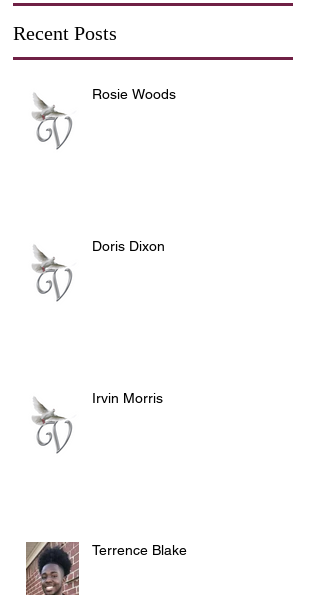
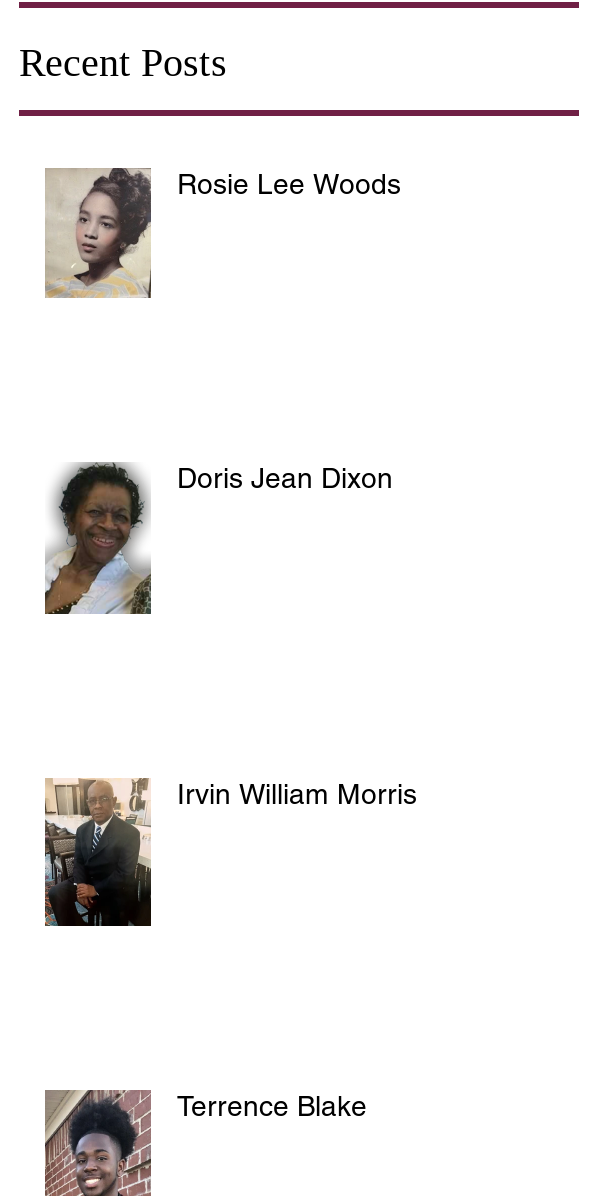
[26,86,176,149] [image] | Rosie Woods -> [43,166,401,300] [image] | Rosie Lee Woods
[26,233,165,304] [image] | Doris Dixon -> [43,460,393,616] [image] | Doris Jean Dixon
[26,390,163,460] [image] | Irvin Morris -> [43,776,417,928] [image] | Irvin William Morris

